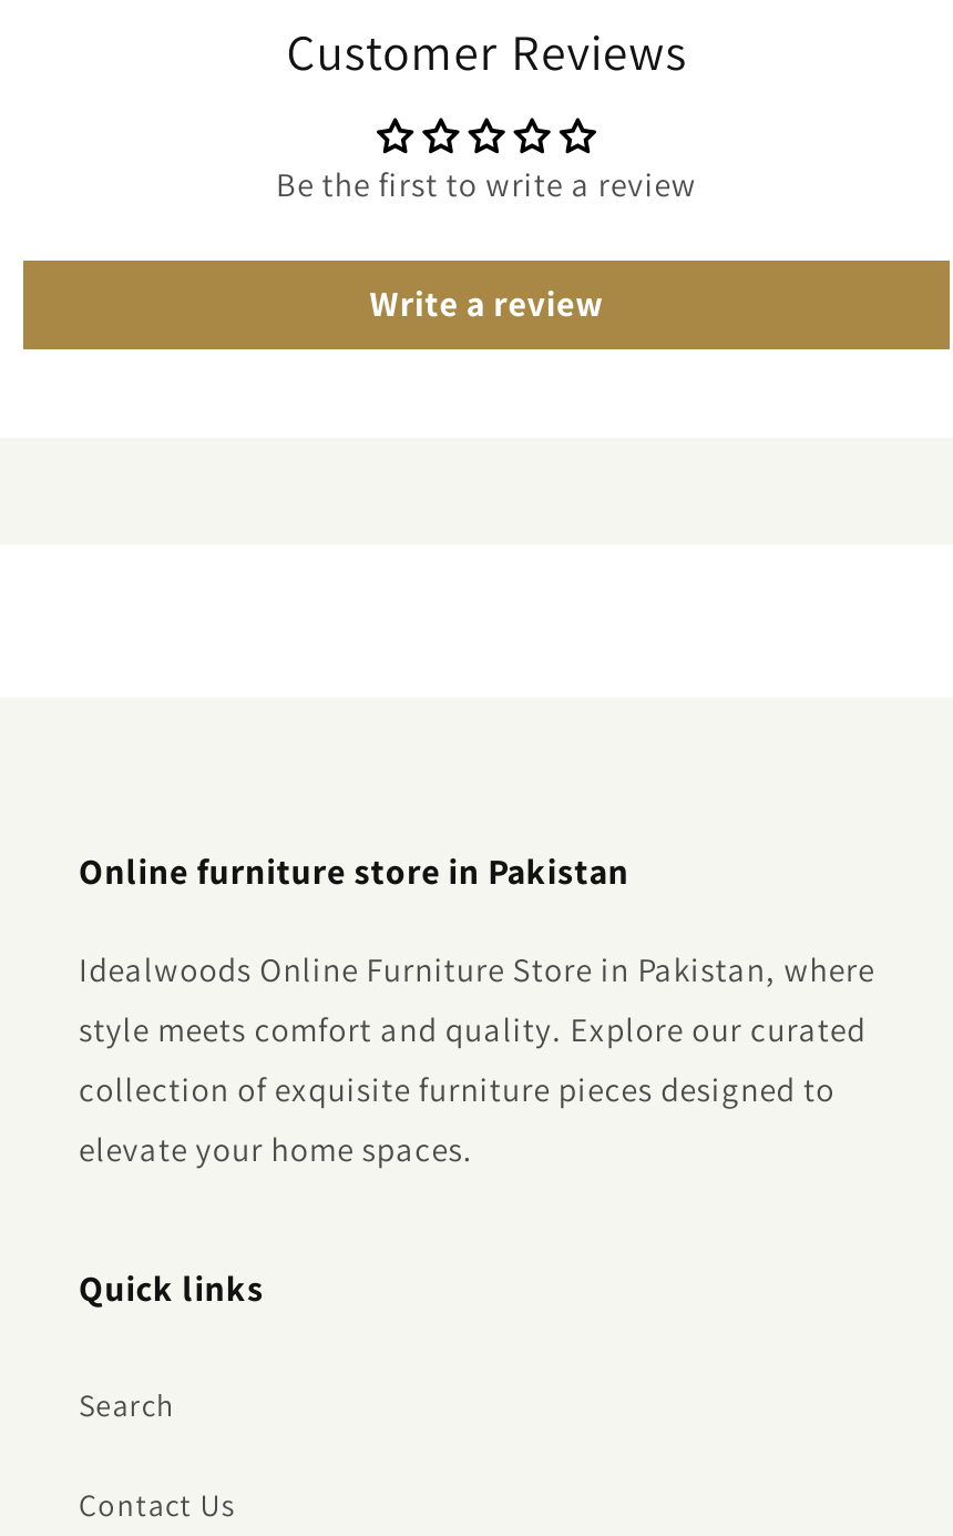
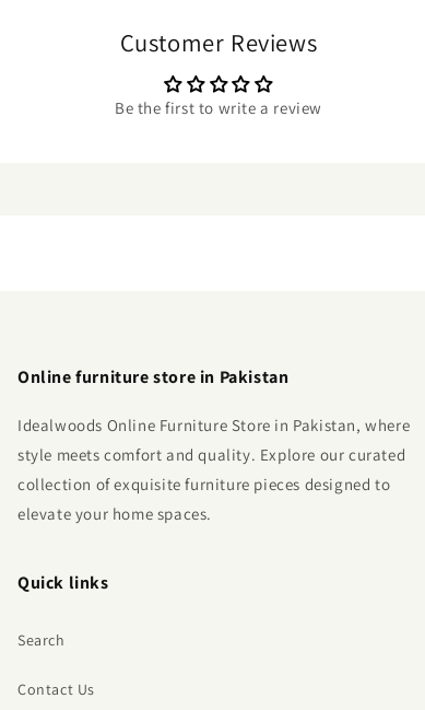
[370,281,603,327] Write a review -> none

